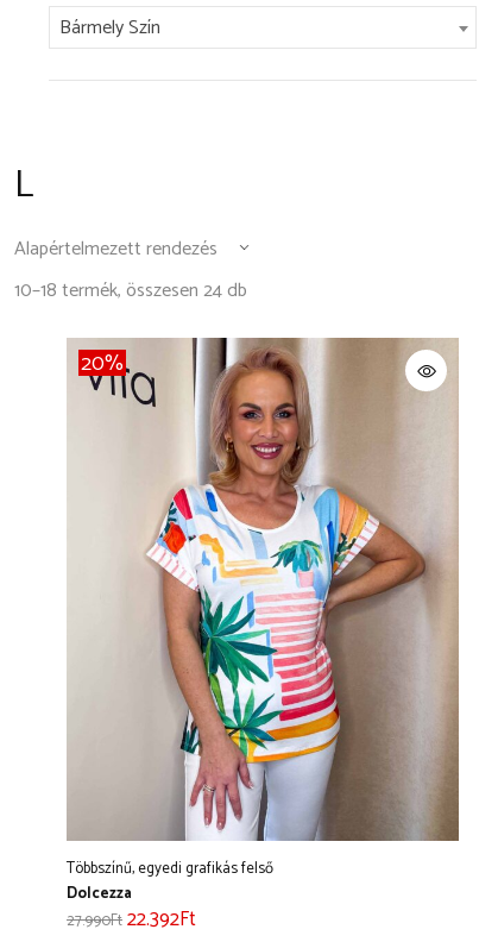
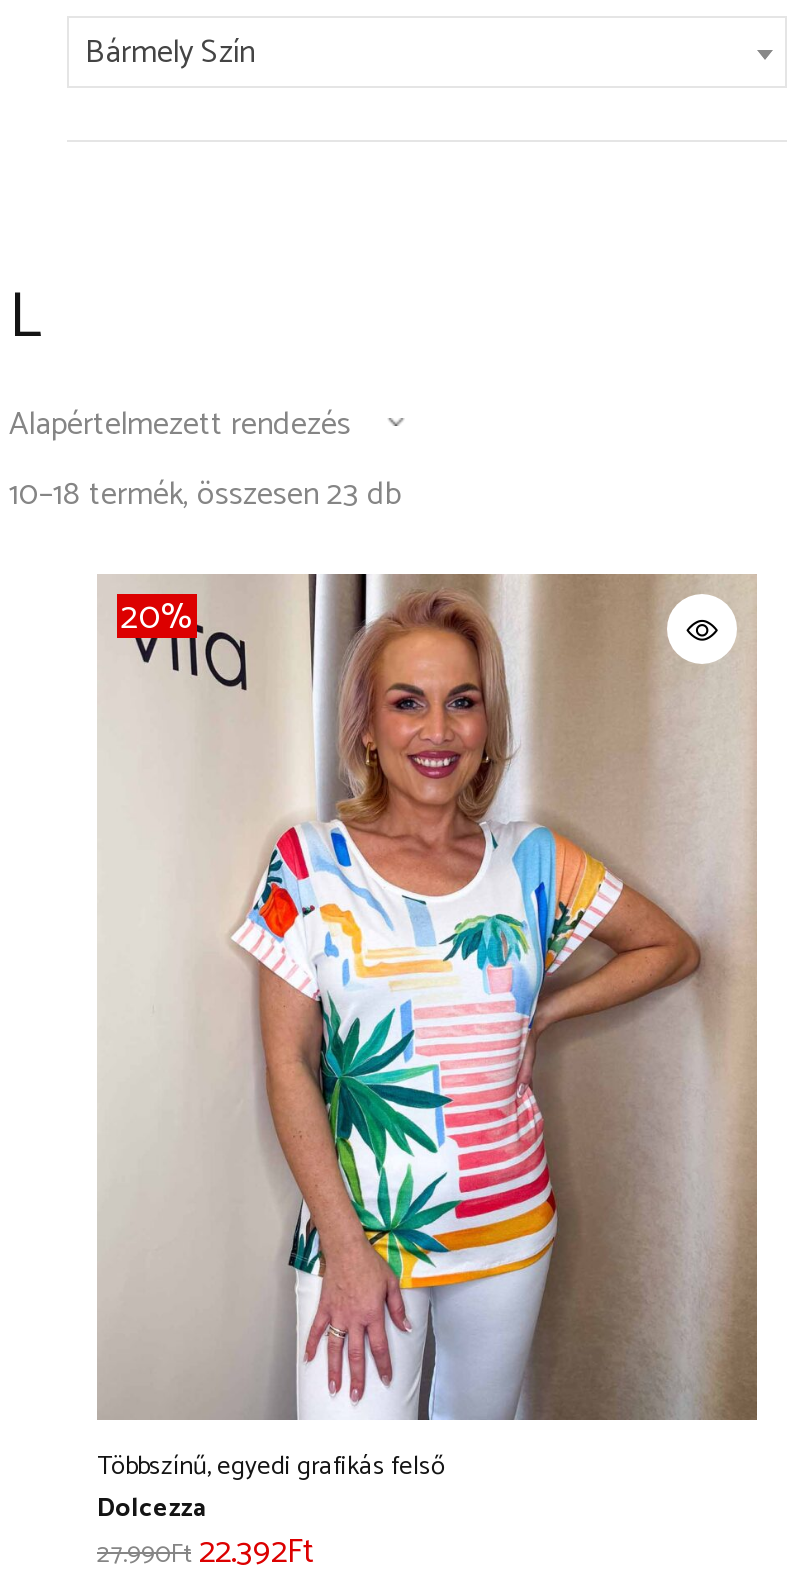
[14,275,247,307] 10–18 termék, összesen 24 db -> [9,468,401,522] 10–18 termék, összesen 23 db

